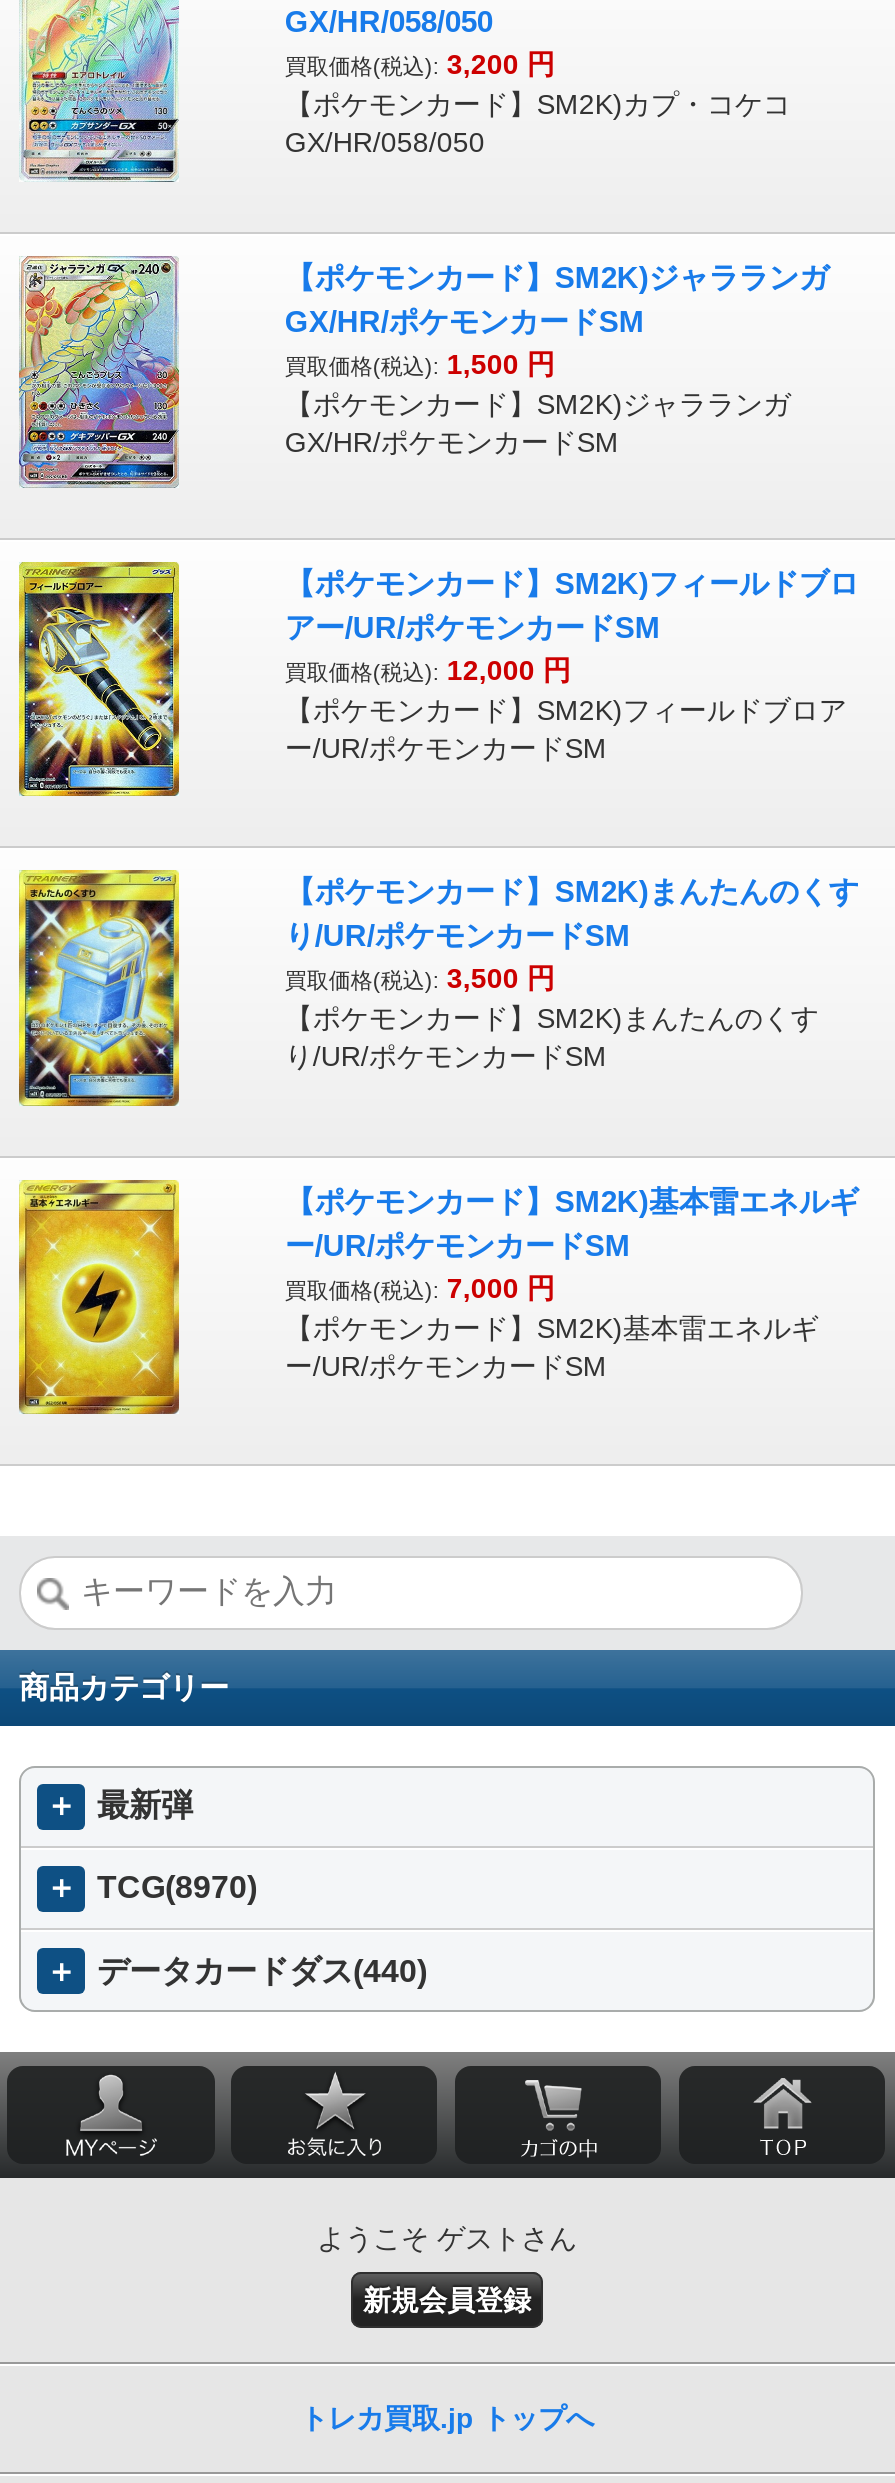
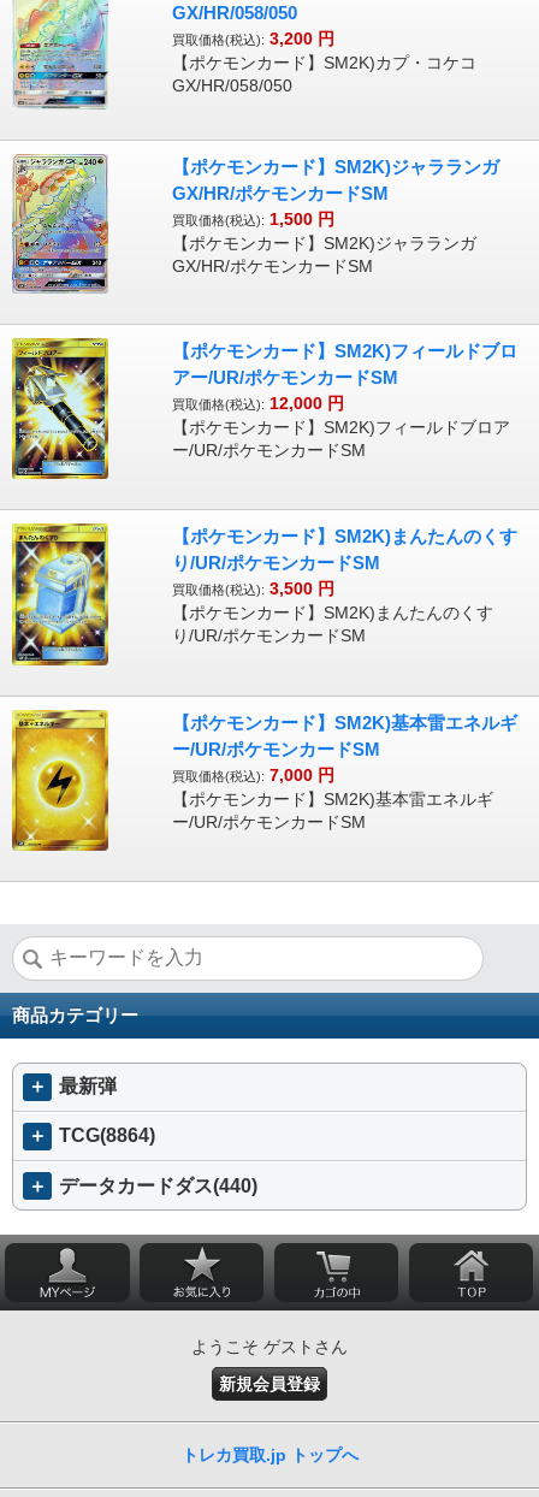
[45,1871,257,1905] ＋ TCG(8970) -> [28,1126,155,1146] ＋ TCG(8864)

